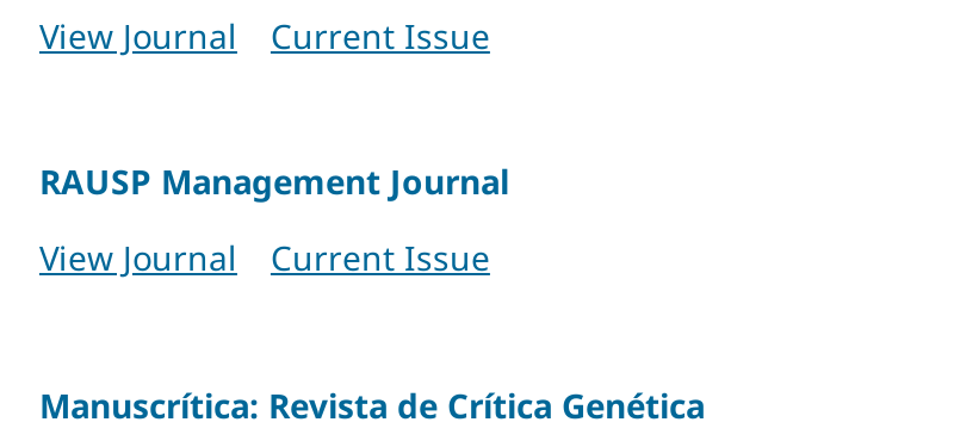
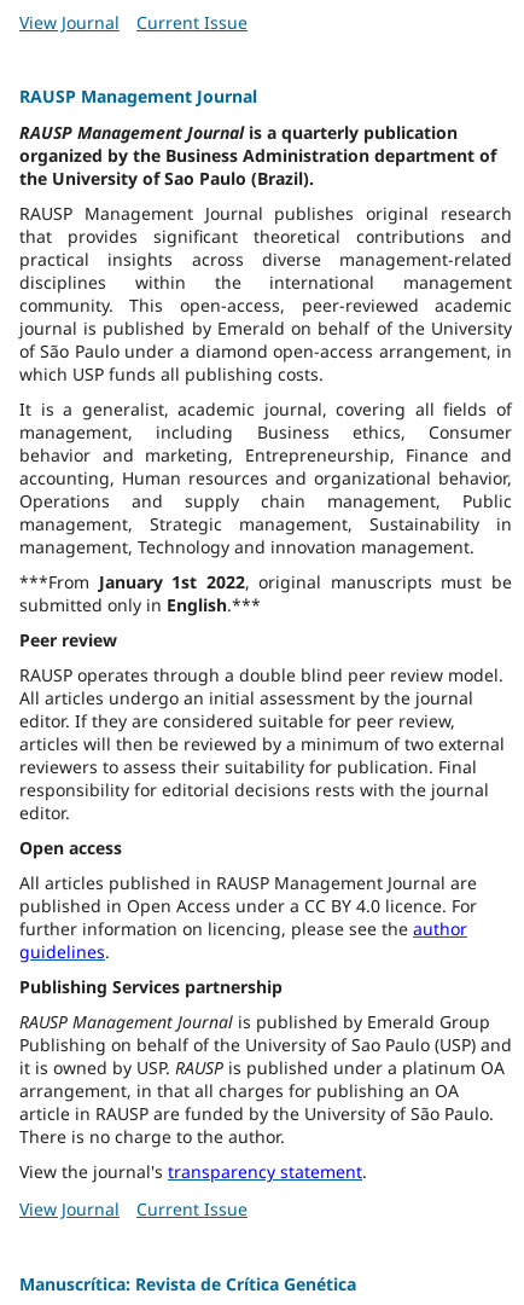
none -> [19,121,512,1183] RAUSP Management Journal is a quarterly publication | organized by the Business Administration department of | the University of Sao Paulo (Brazil). | RAUSP Management Journal publishes original research | that provides significant theoretical contributions and | practical insights across diverse management-related | disciplines within the international management | community. This open-access, peer-reviewed academic | journal is published by Emerald on behalf of the University | of São Paulo under a diamond open-access arrangement, in | which USP funds all publishing costs. | It is a generalist, academic journal, covering all fields of | management, including Business ethics, Consumer | behavior and marketing, Entrepreneurship, Finance and | accounting, Human resources and organizational behavior, | Operations and supply chain management, Public | management, Strategic management, Sustainability in | management, Technology and innovation management. | ***From January 1st 2022, original manuscripts must be | submitted only in English.*** | Peer review | RAUSP operates through a double blind peer review model. | All articles undergo an initial assessment by the journal | editor. If they are considered suitable for peer review, | articles will then be reviewed by a minimum of two external | reviewers to assess their suitability for publication. Final | responsibility for editorial decisions rests with the journal | editor. | Open access | All articles published in RAUSP Management Journal are | published in Open Access under a CC BY 4.0 licence. For | further information on licencing, please see the author | guidelines. | Publishing Services partnership | RAUSP Management Journal is published by Emerald Group | Publishing on behalf of the University of Sao Paulo (USP) and | it is owned by USP. RAUSP is published under a platinum OA | arrangement, in that all charges for publishing an OA | article in RAUSP are funded by the University of São Paulo. | There is no charge to the author. | View the journal's transparency statement.

